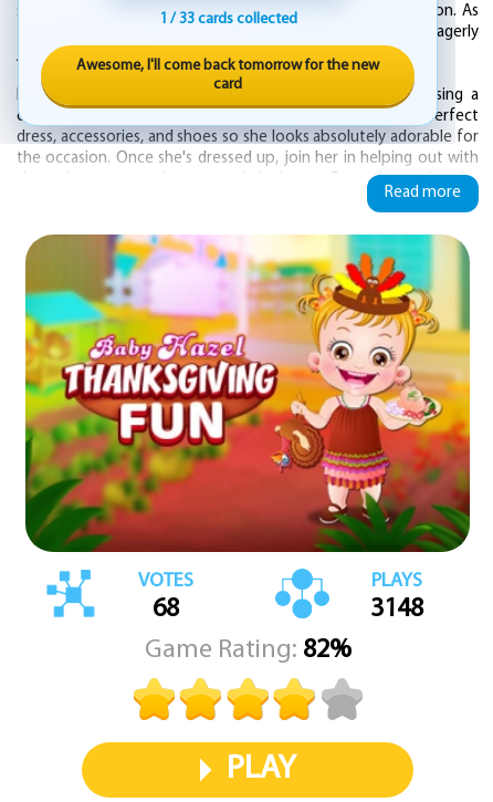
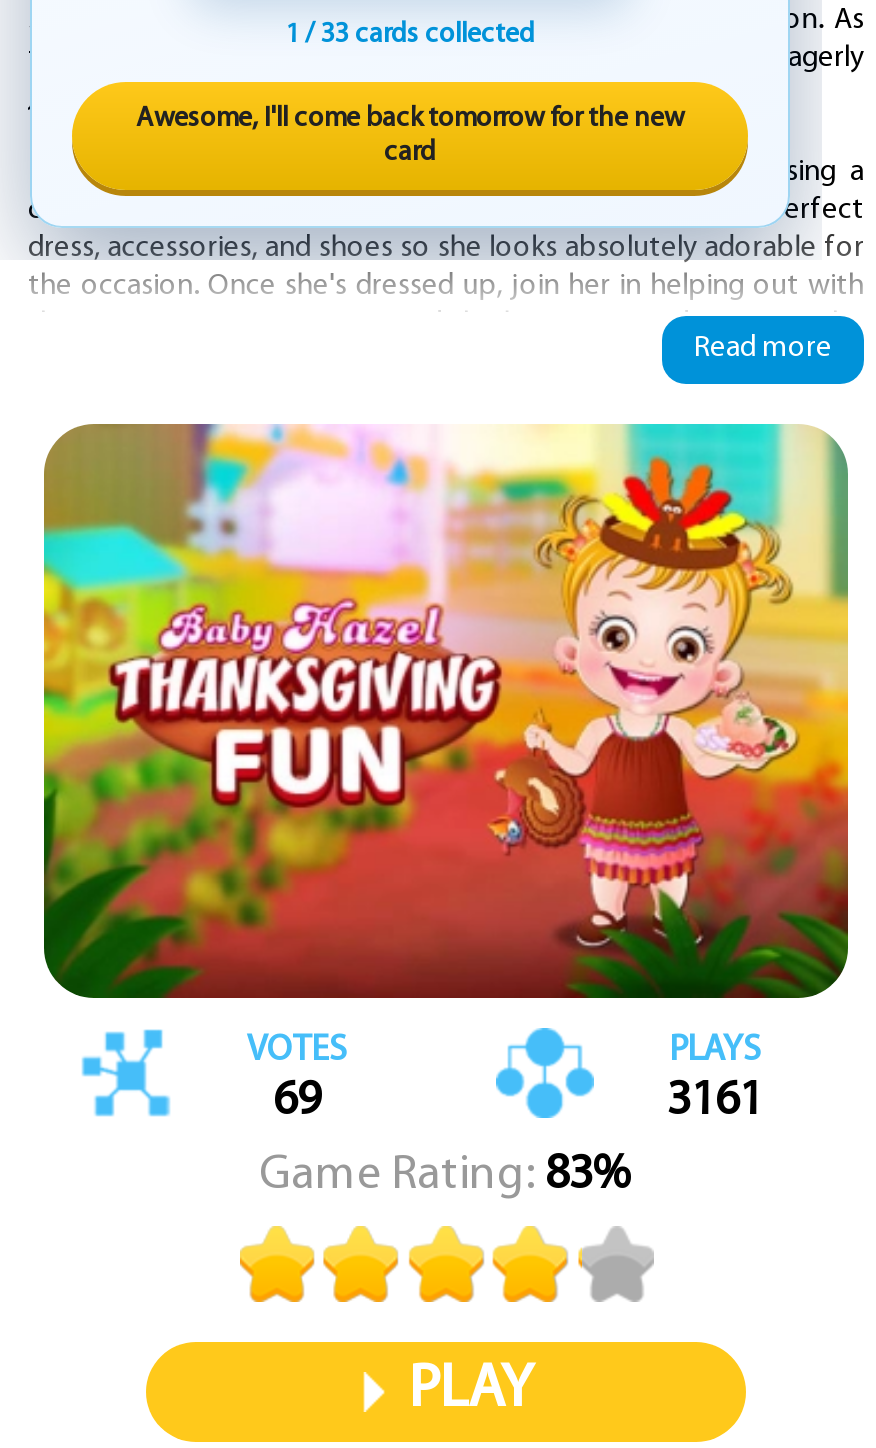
[152,596,179,622] 68 -> [273,1077,321,1125] 69
[370,596,423,622] 3148 -> [667,1077,763,1125] 3161
[144,637,351,663] Game Rating: 82% -> [259,1151,633,1199] Game Rating: 83%

